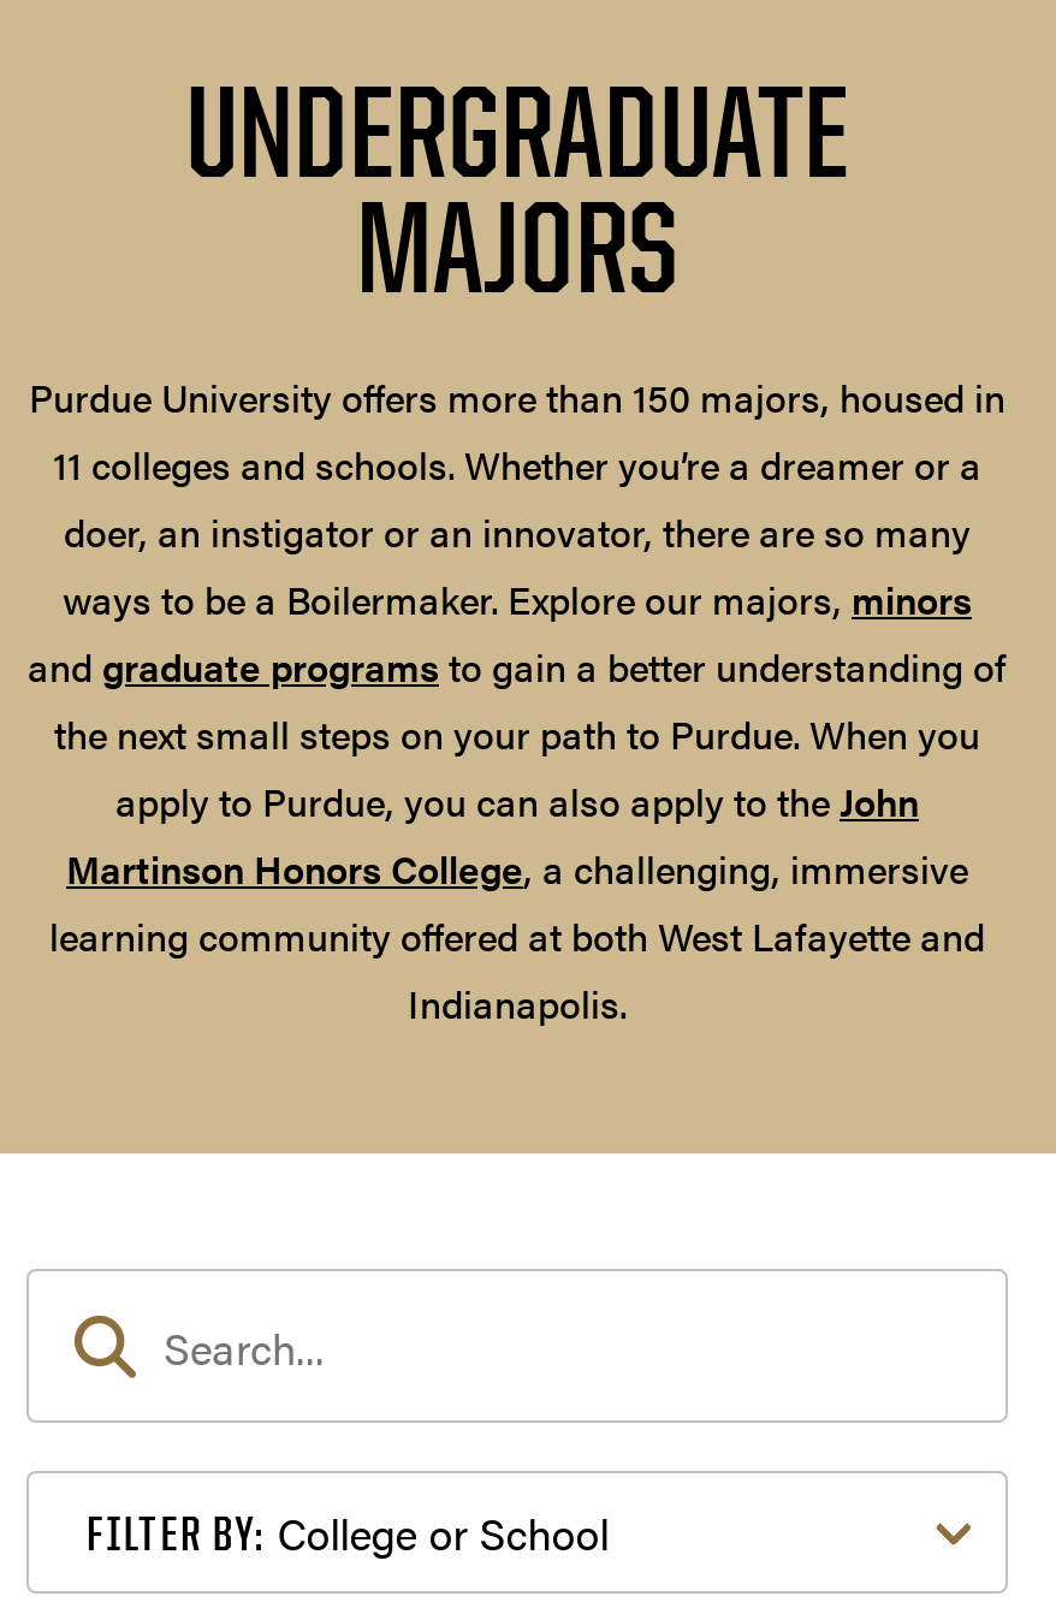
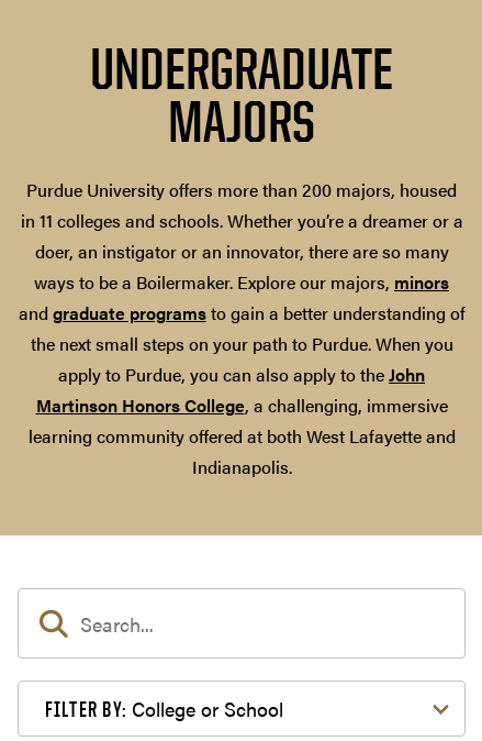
[29,370,1005,492] Purdue University offers more than 150 majors, housed in | 11 colleges and schools. Whether you’re a dreamer or a -> [20,177,463,233] Purdue University offers more than 200 majors, housed | in 11 colleges and schools. Whether you’re a dreamer or a

